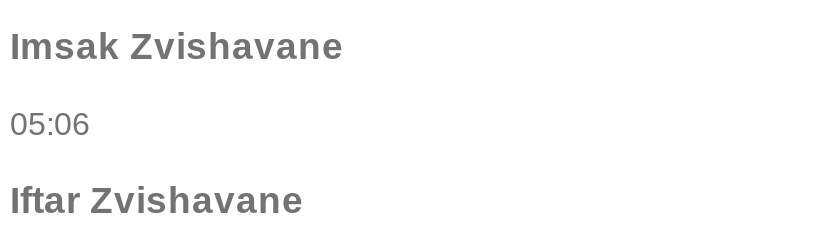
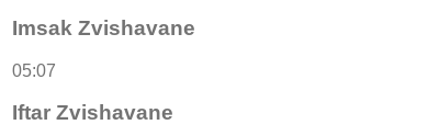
[10,106,90,140] 05:06 -> [12,61,56,80] 05:07

